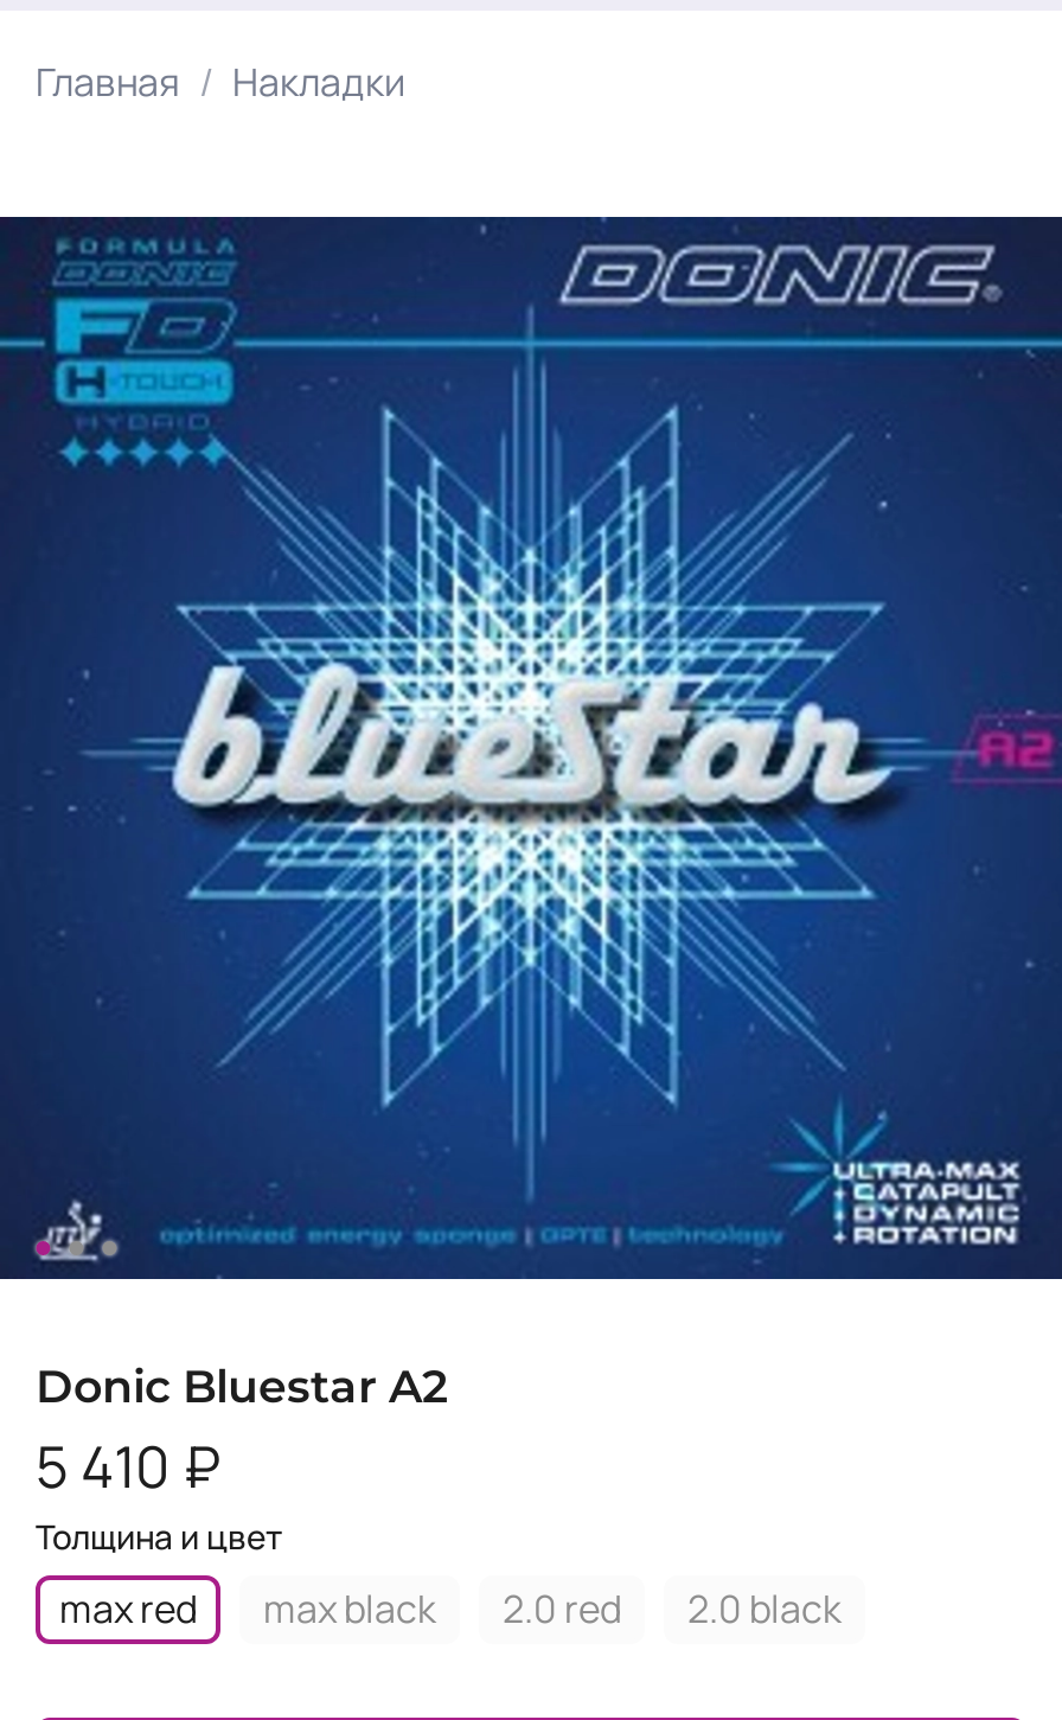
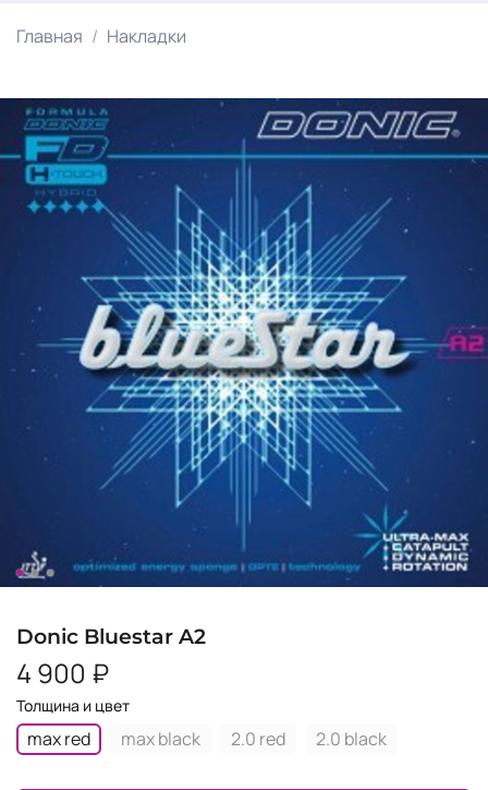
[36,1425,220,1504] 5 410 ₽ -> [16,654,109,690] 4 900 ₽

